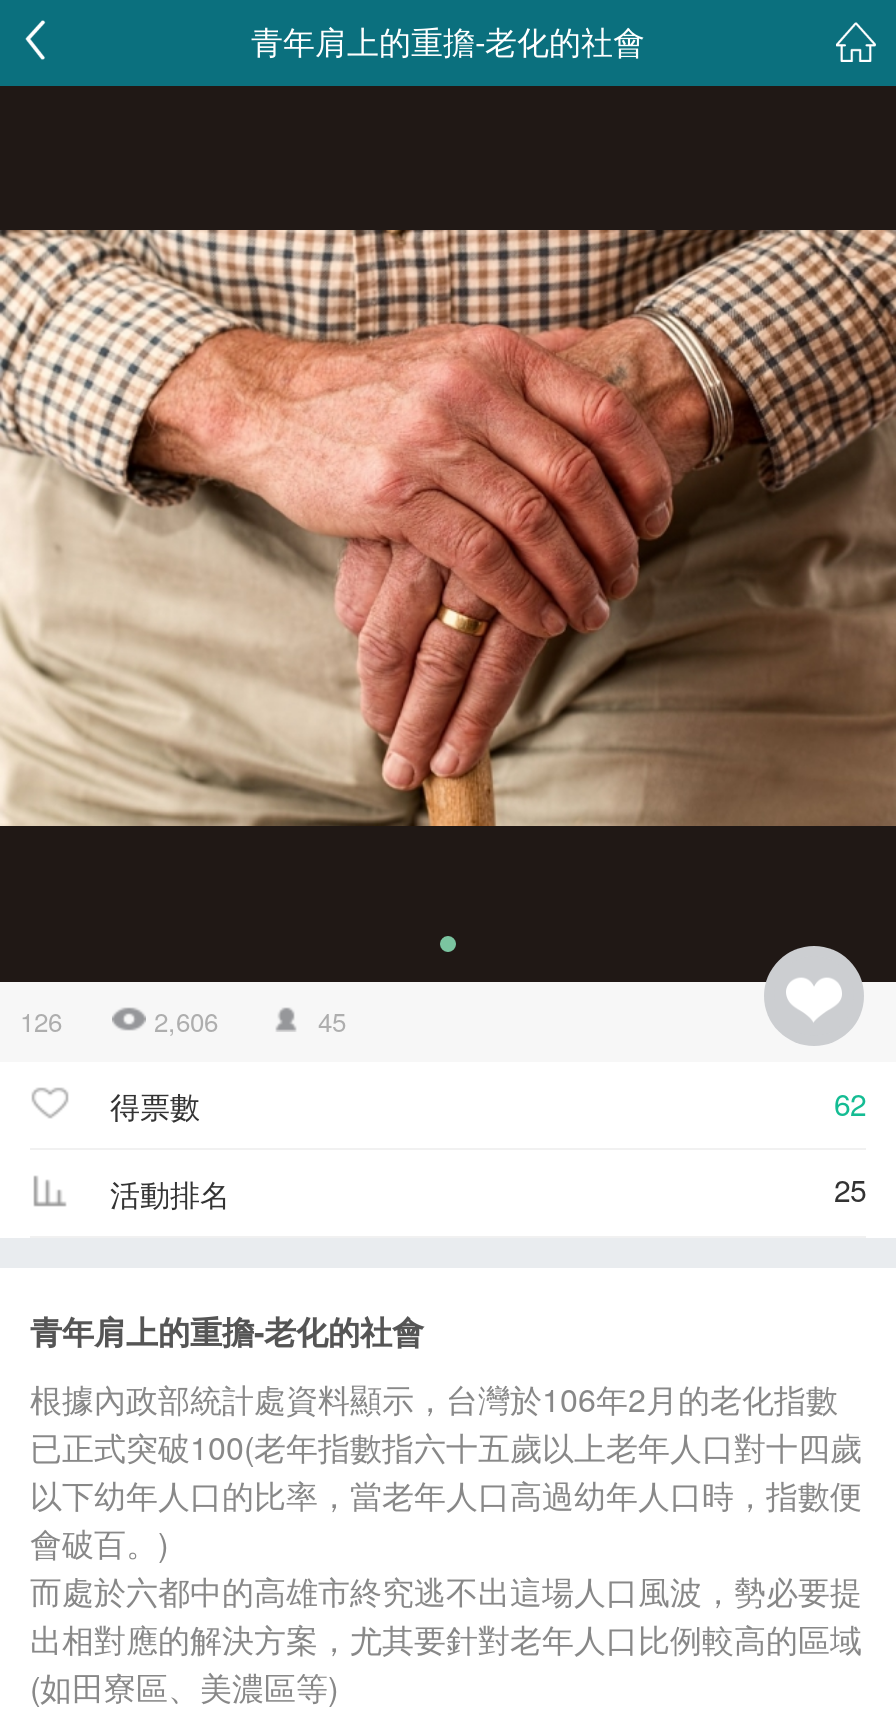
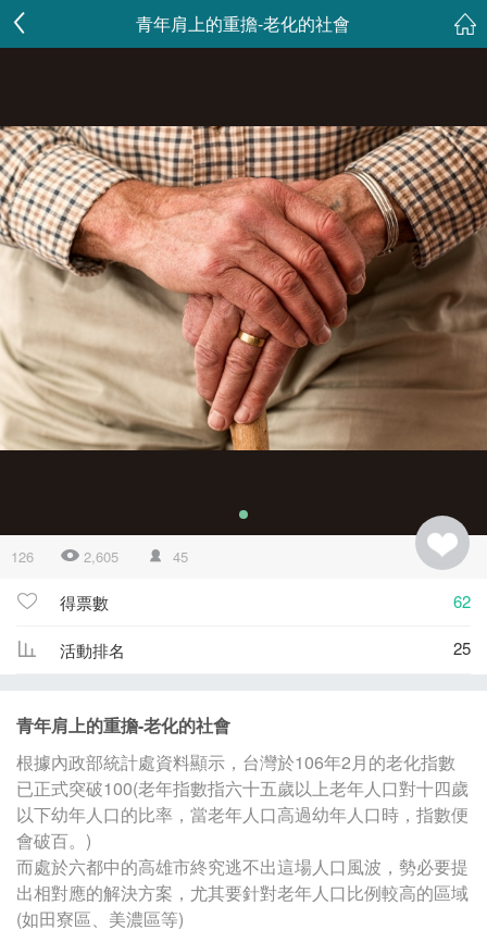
[154,1002,218,1040] 2,606 -> [84,546,118,567] 2,605

